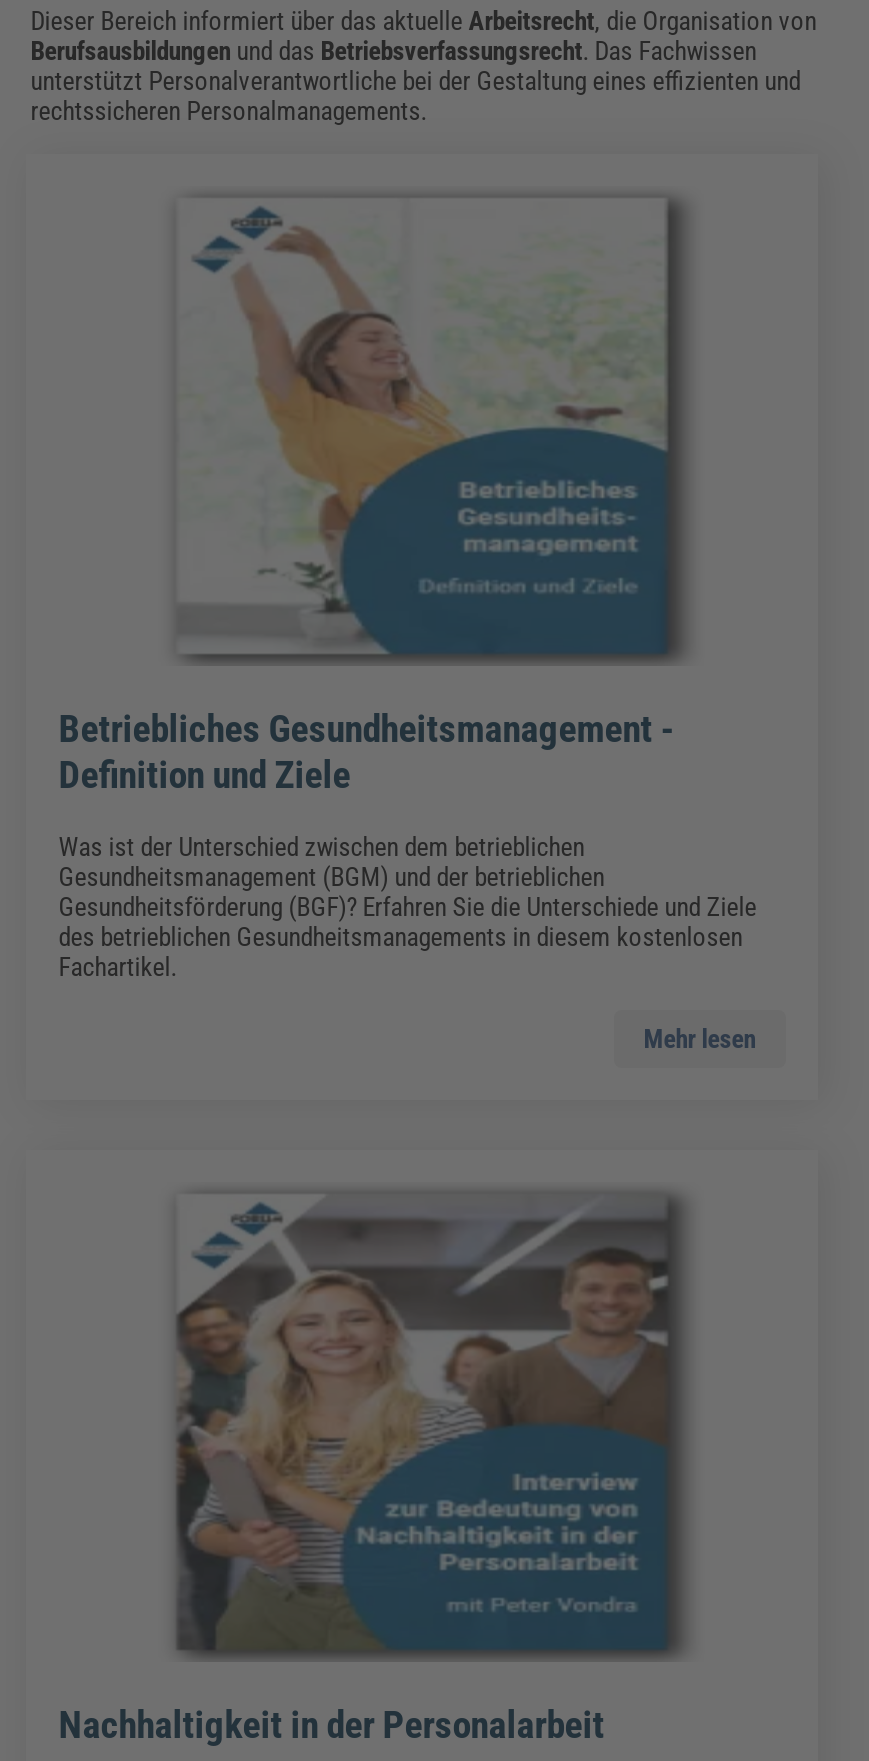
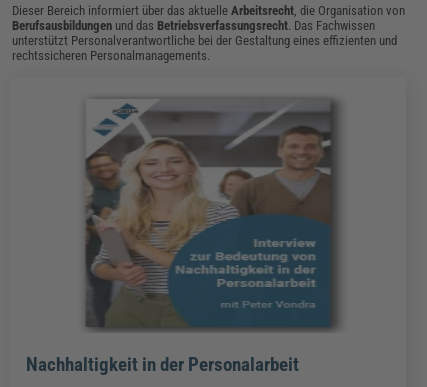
[58,204,756,1054] [image] | Betriebliches Gesundheitsmanagement - | Definition und Ziele | Was ist der Unterschied zwischen dem betrieblichen | Gesundheitsmanagement (BGM) und der betrieblichen | Gesundheitsförderung (BGF)? Erfahren Sie die Unterschiede und Ziele | des betrieblichen Gesundheitsmanagements in diesem kostenlosen | Fachartikel. | Mehr lesen -> none

